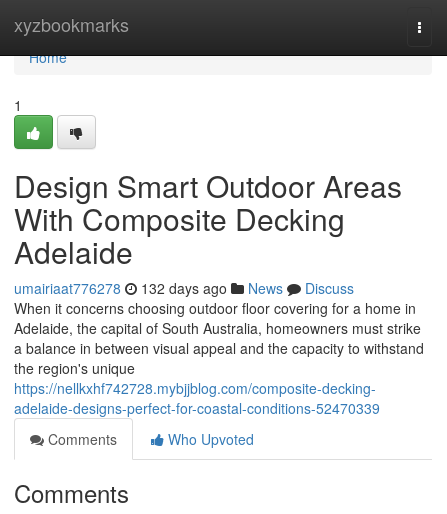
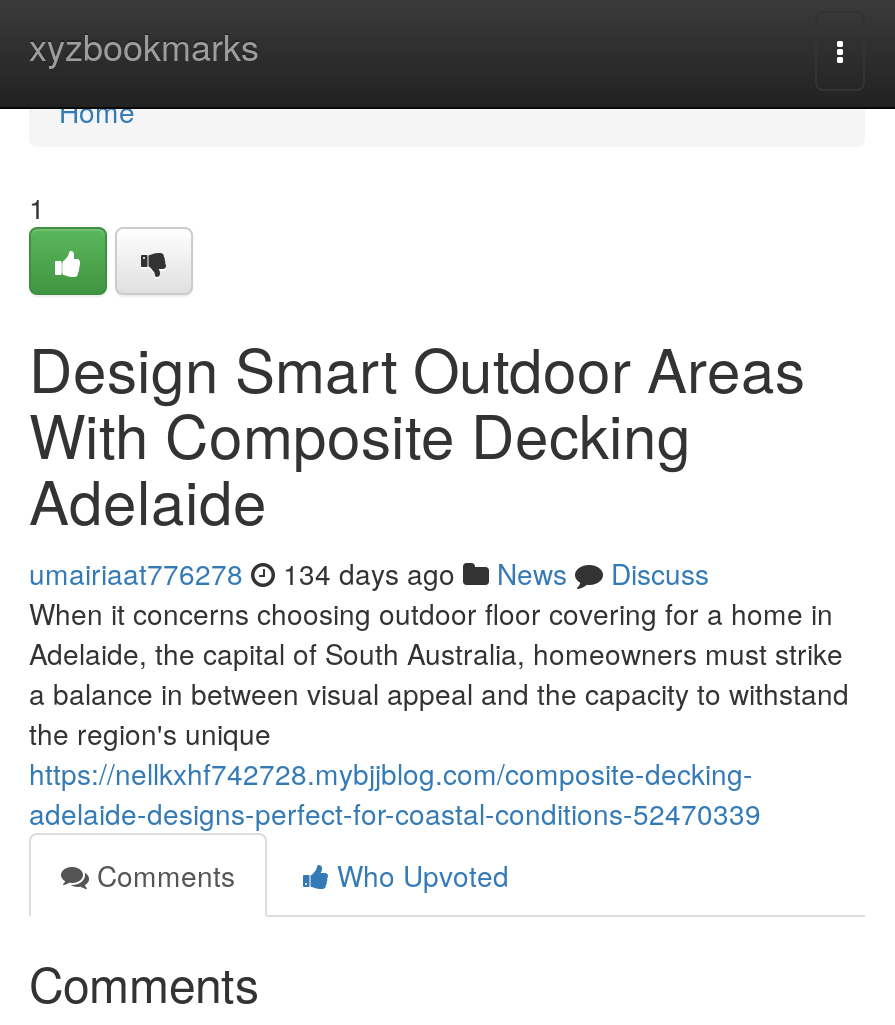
[14,278,354,298] umairiaat776278 132 days ago News Discuss -> [29,553,709,593] umairiaat776278 134 days ago News Discuss

